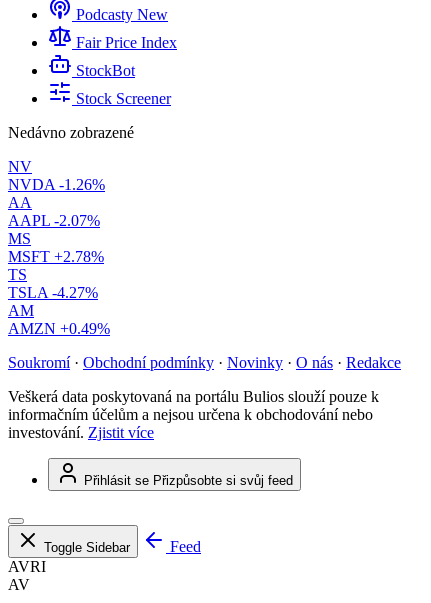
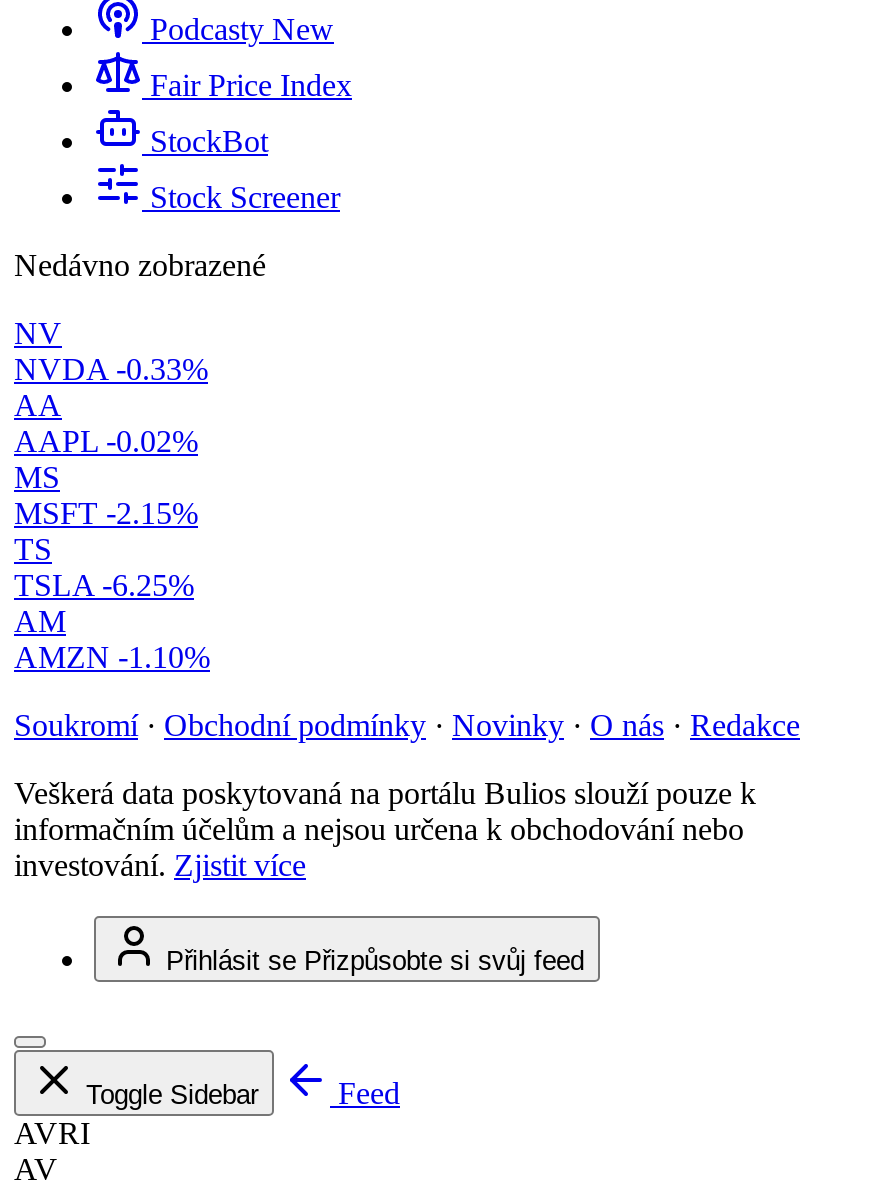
[8,176,105,193] NVDA -1.26% -> [14,352,208,386] NVDA -0.33%
[8,212,100,229] AAPL -2.07% -> [14,424,198,458] AAPL -0.02%
[8,248,104,265] MSFT +2.78% -> [14,496,198,530] MSFT -2.15%
[8,284,98,301] TSLA -4.27% -> [14,568,194,602] TSLA -6.25%
[8,320,110,337] AMZN +0.49% -> [14,640,210,674] AMZN -1.10%

